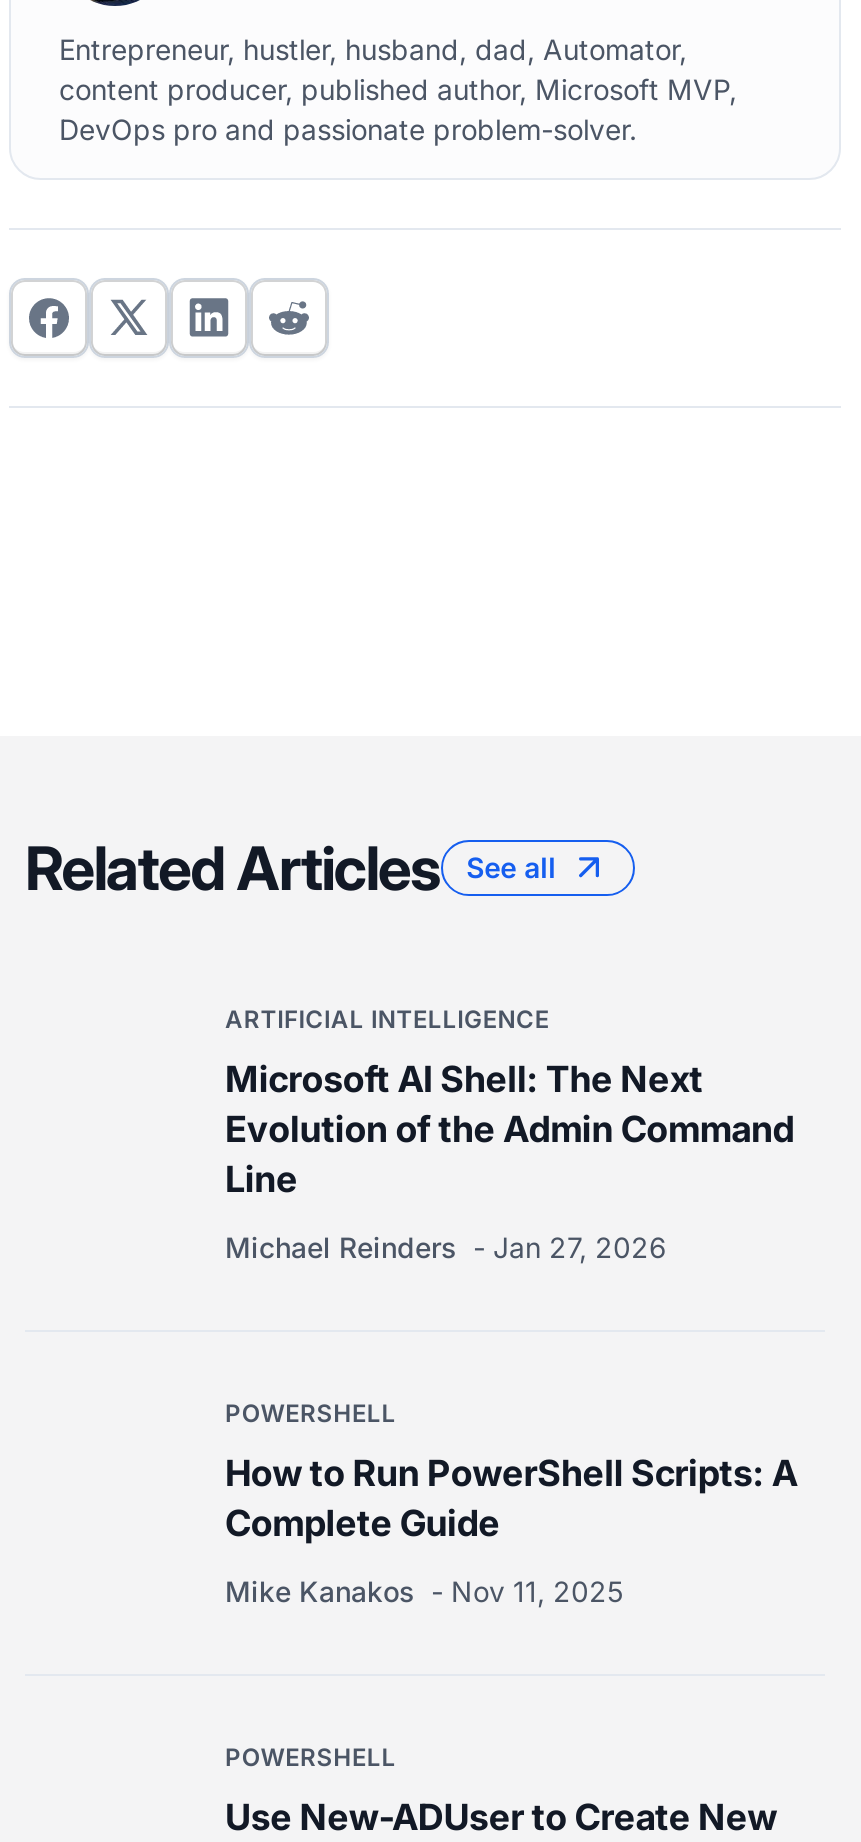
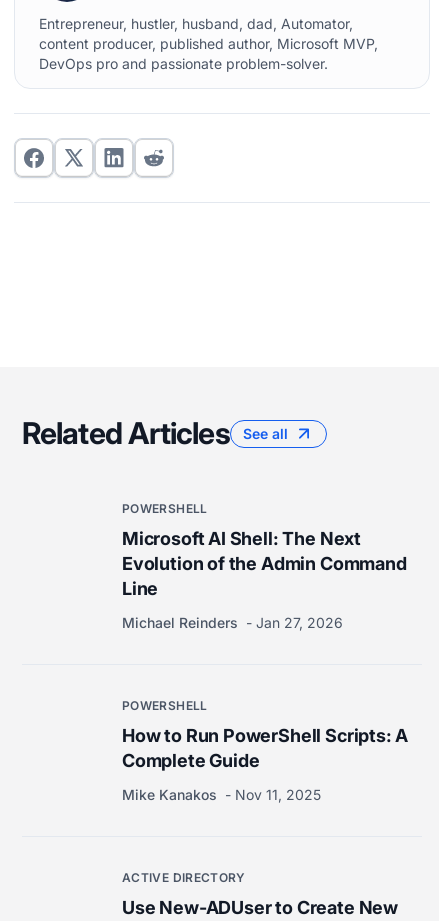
[225,1003,550,1033] ARTIFICIAL INTELLIGENCE -> [122,501,208,516] POWERSHELL
[225,1741,396,1771] POWERSHELL -> [122,870,246,885] ACTIVE DIRECTORY

